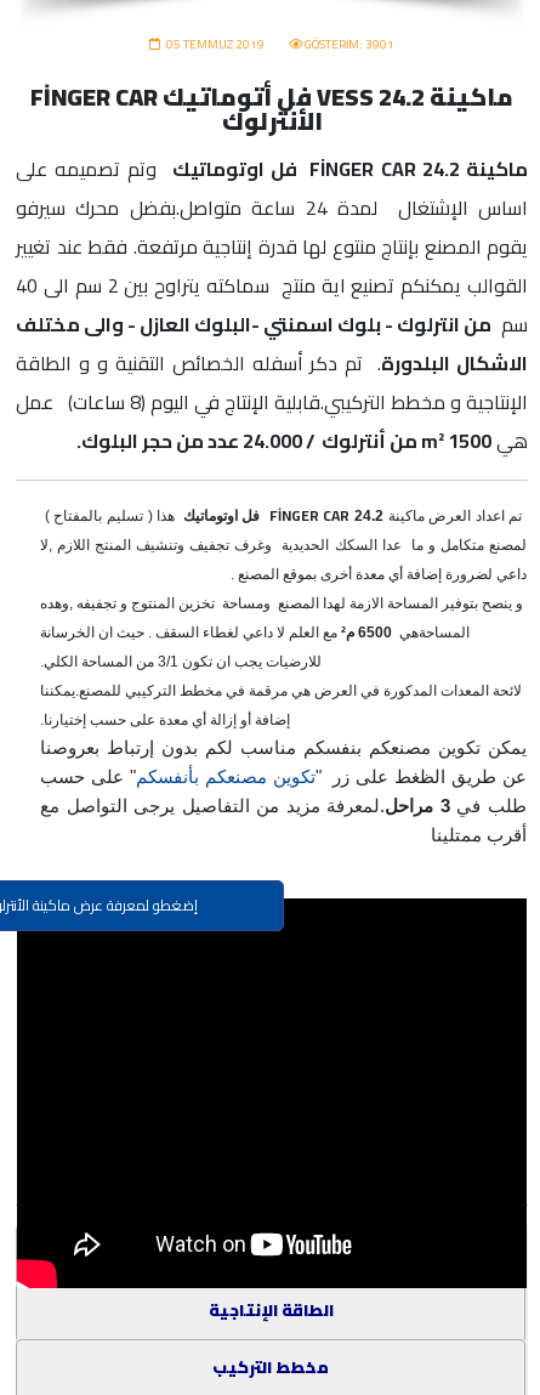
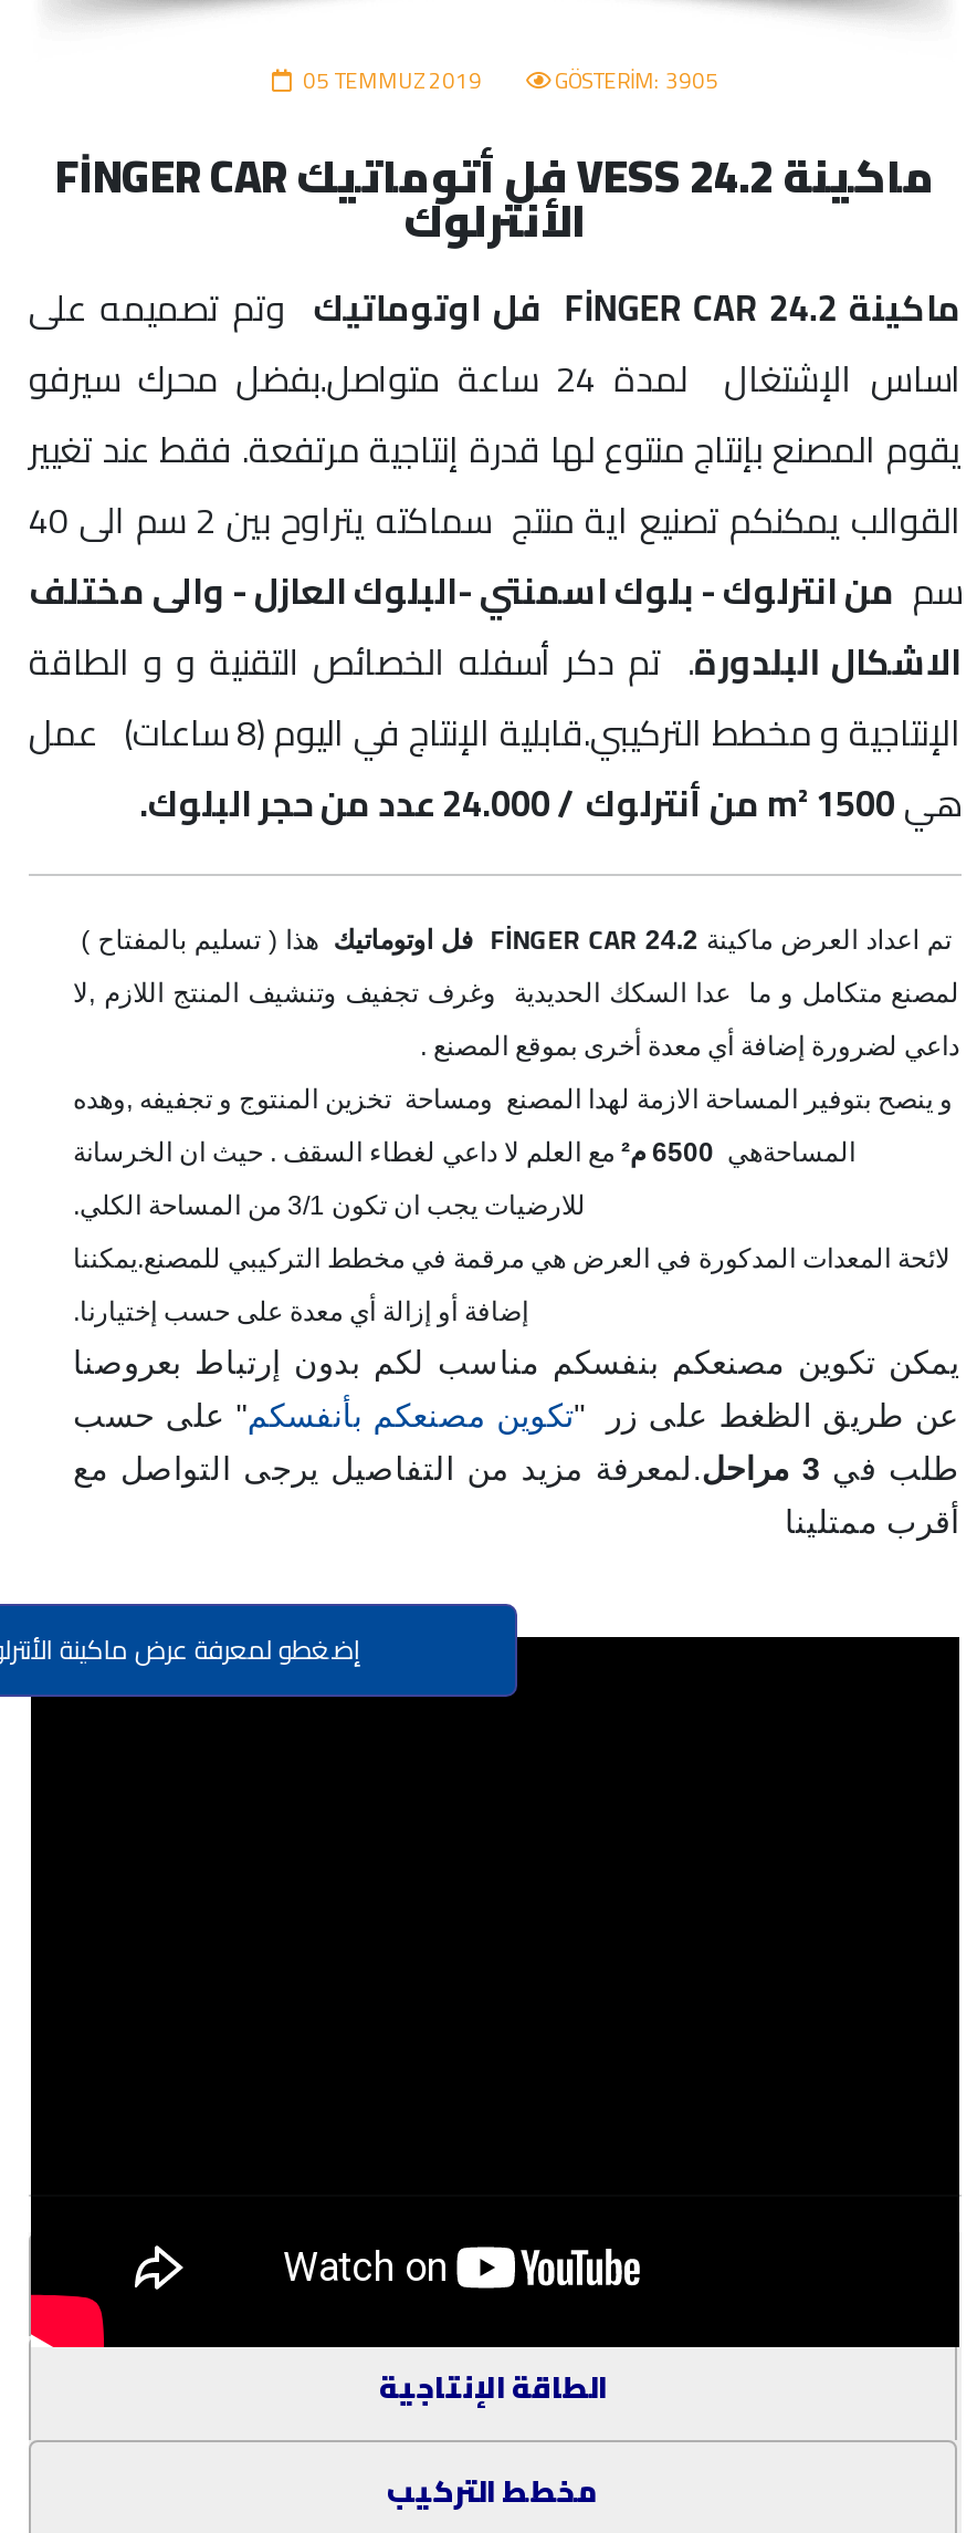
[166,33,394,56] 05 TEMMUZ 2019 GÖSTERIM: 3901 -> [303,60,718,102] 05 TEMMUZ 2019 GÖSTERIM: 3905

